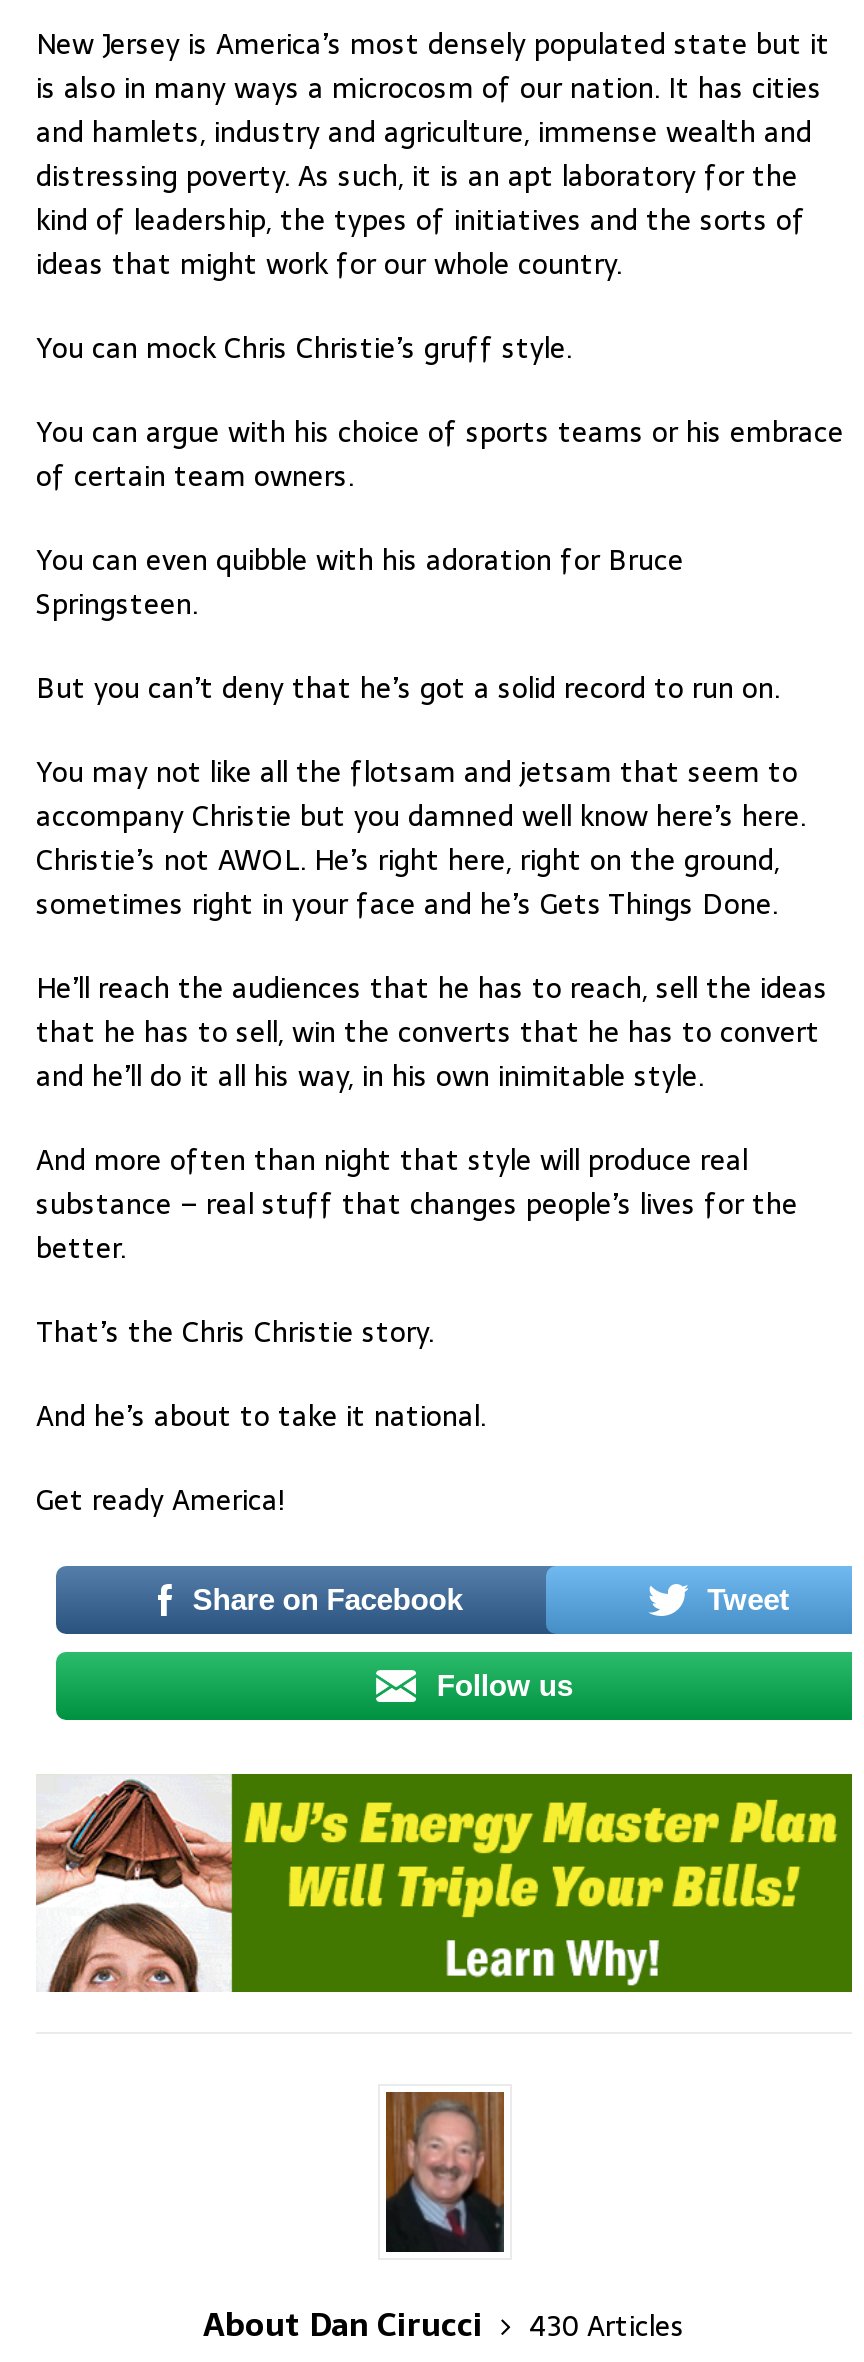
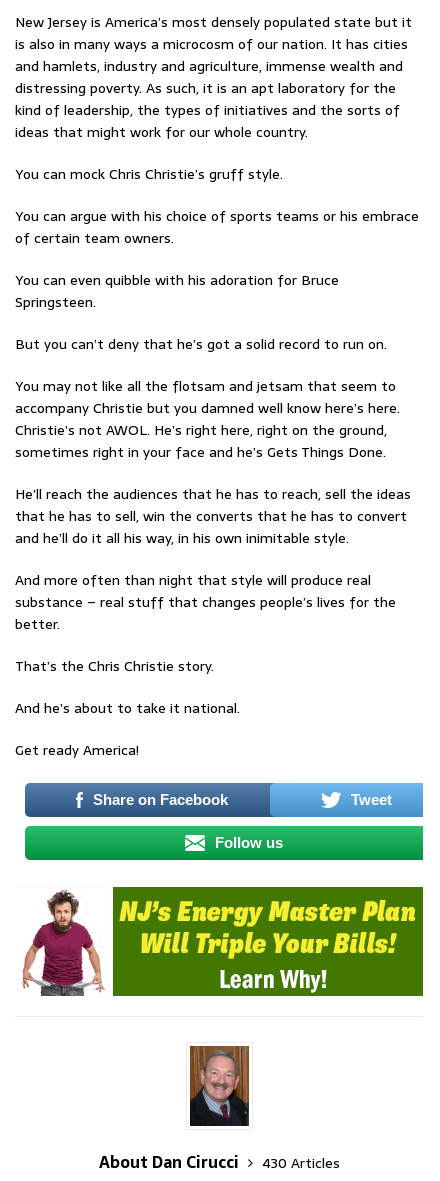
[34,1780,234,1994] [image] -> [15,891,114,997] [image]

